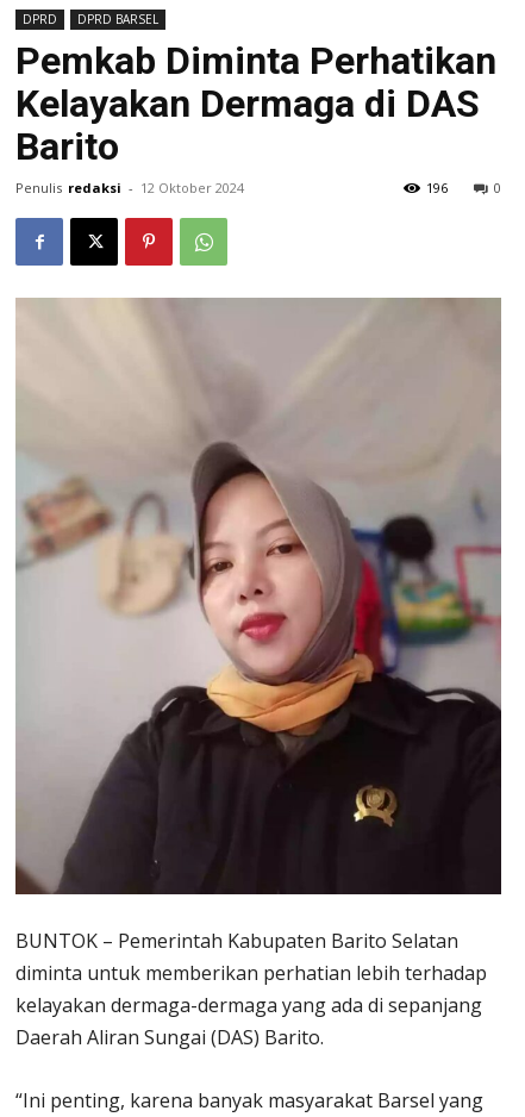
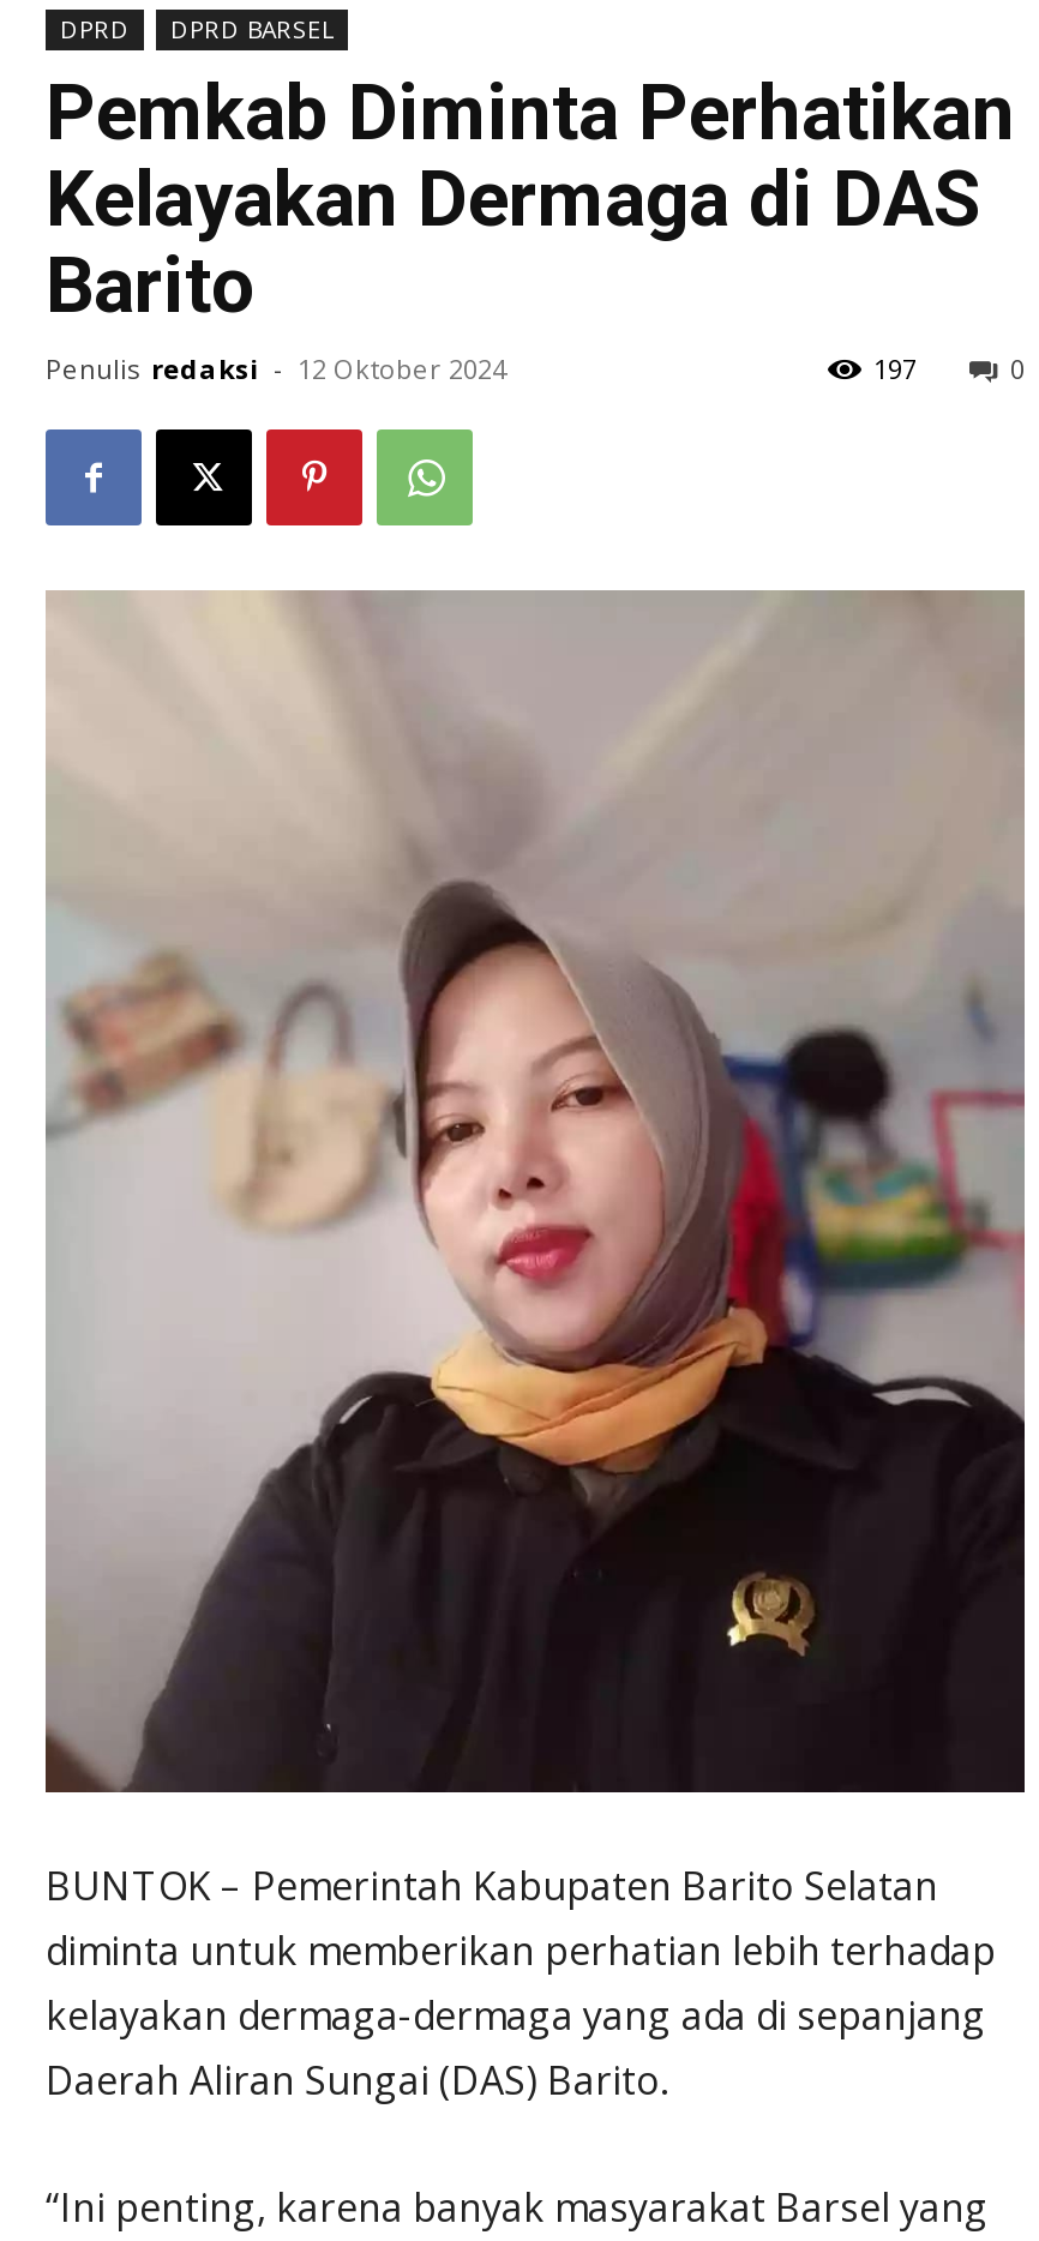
[426,179,448,196] 196 -> [873,350,917,386] 197

